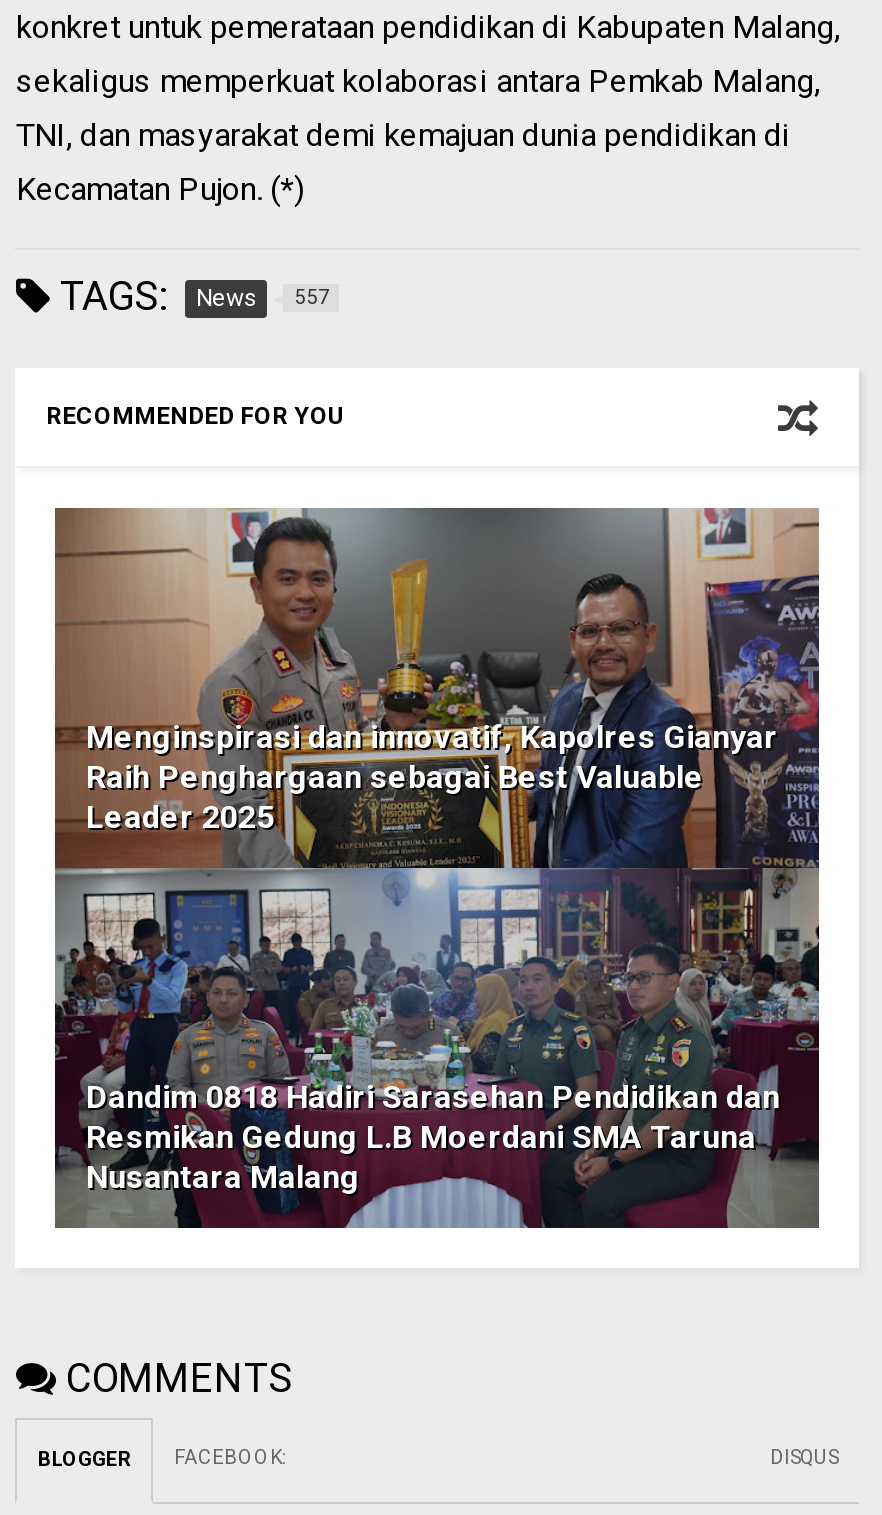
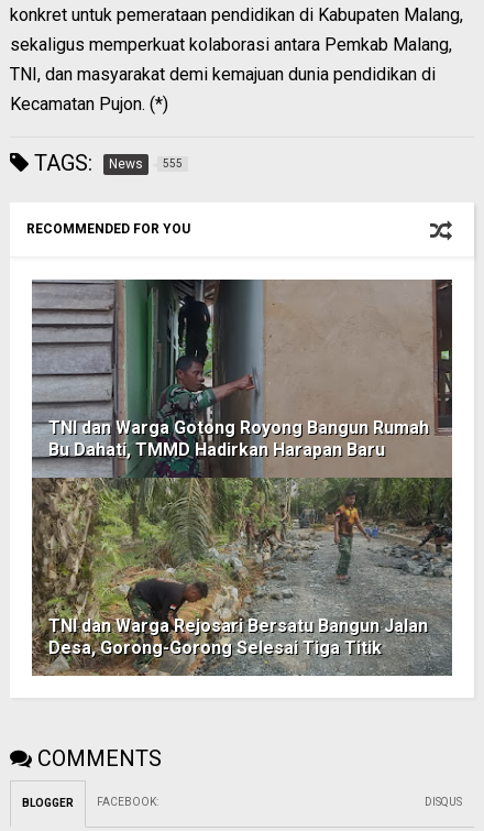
[50,272,330,320] TAGS: News 557 -> [29,150,183,176] TAGS: News 555
[53,506,821,1230] [image] | Menginspirasi dan innovatif, Kapolres Gianyar | Raih Penghargaan sebagai Best Valuable | Leader 2025 -> [31,278,453,677] [image] | TNI dan Warga Gotong Royong Bangun Rumah | Bu Dahati, TMMD Hadirkan Harapan Baru
[86,1078,780,1196] Dandim 0818 Hadiri Sarasehan Pendidikan dan | Resmikan Gedung L.B Moerdani SMA Taruna | Nusantara Malang -> [49,615,428,658] TNI dan Warga Rejosari Bersatu Bangun Jalan | Desa, Gorong-Gorong Selesai Tiga Titik

